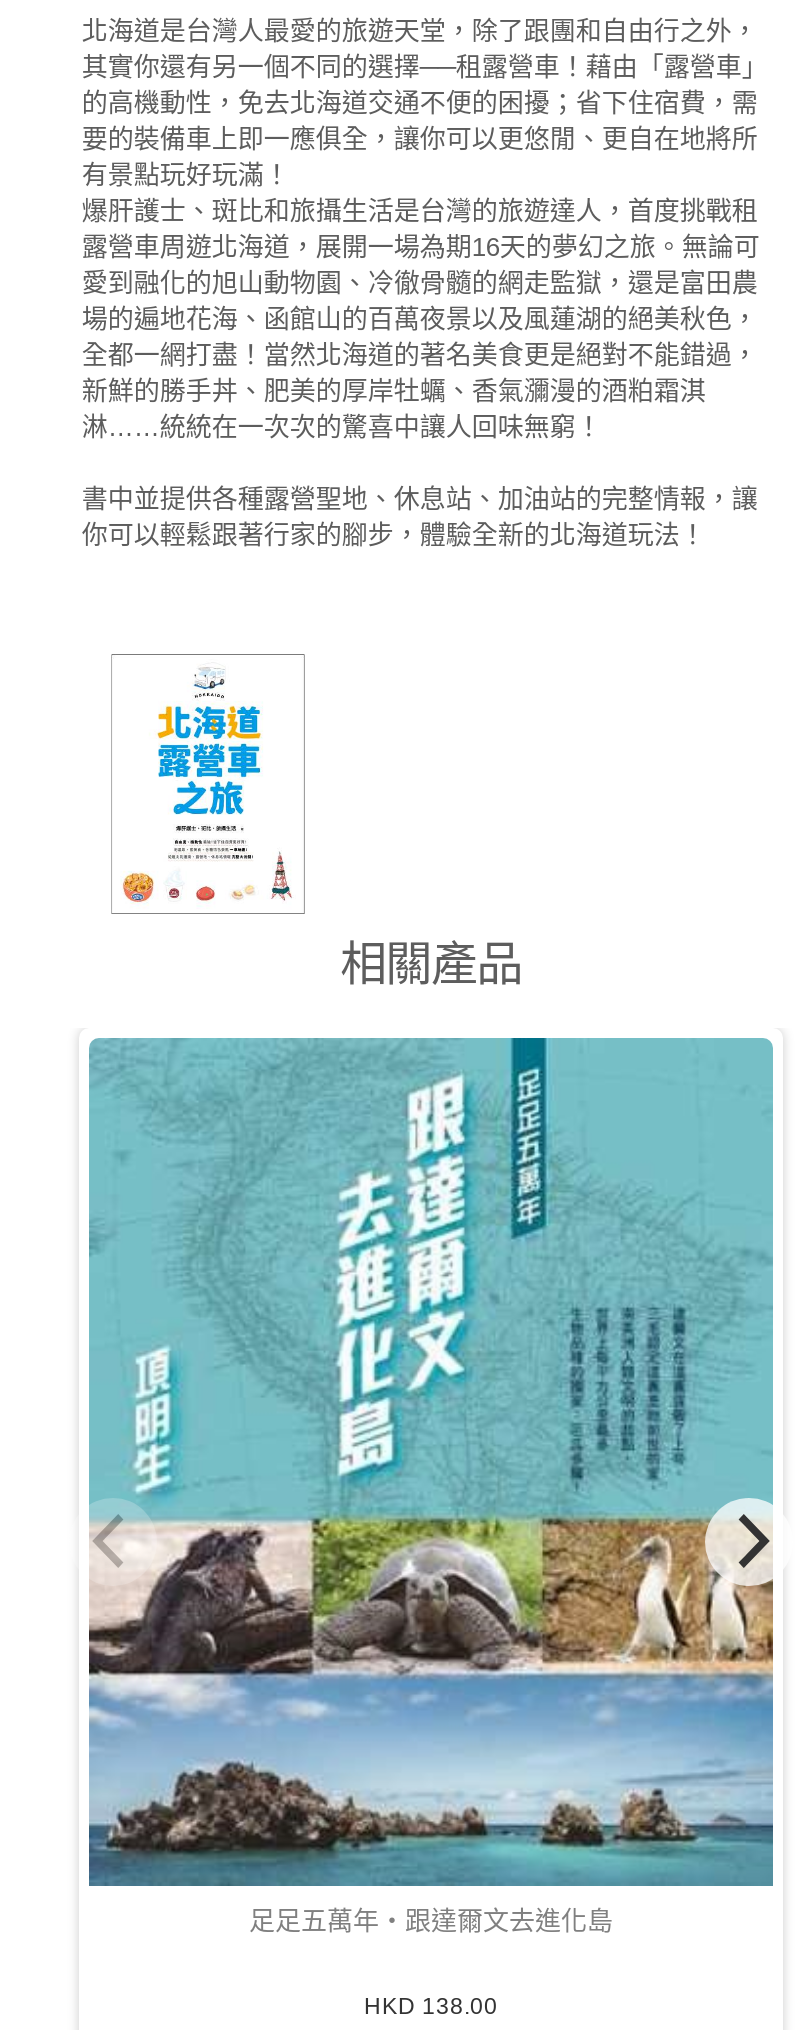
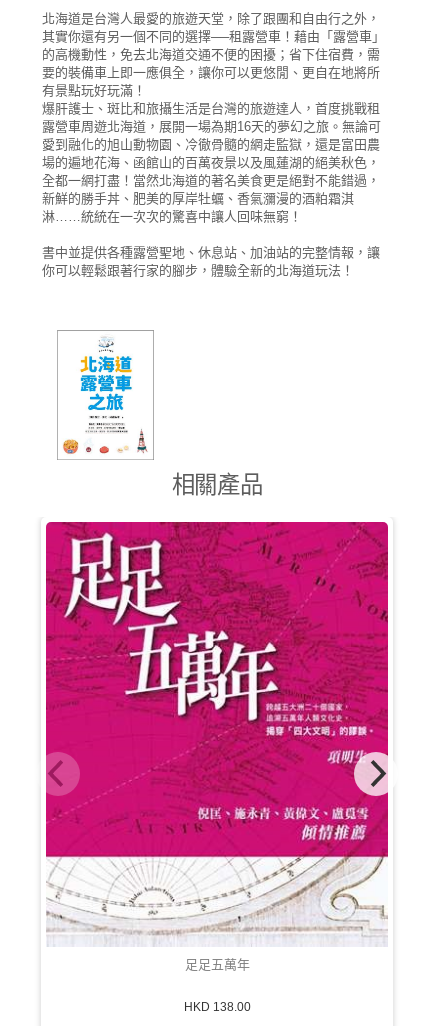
[87,1036,775,1937] [image] | 足足五萬年‧跟達爾文去進化島 -> [45,521,389,972] [image] | 足足五萬年

